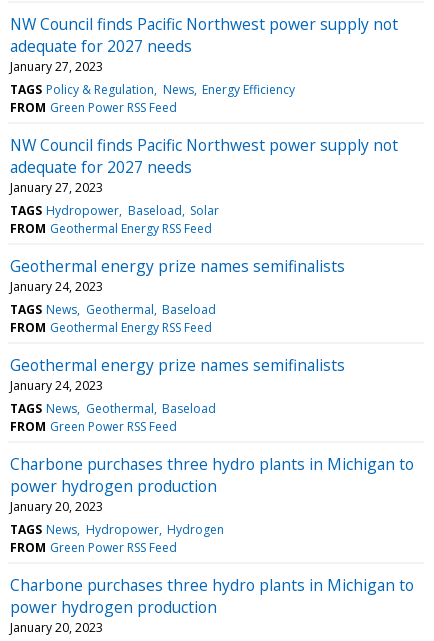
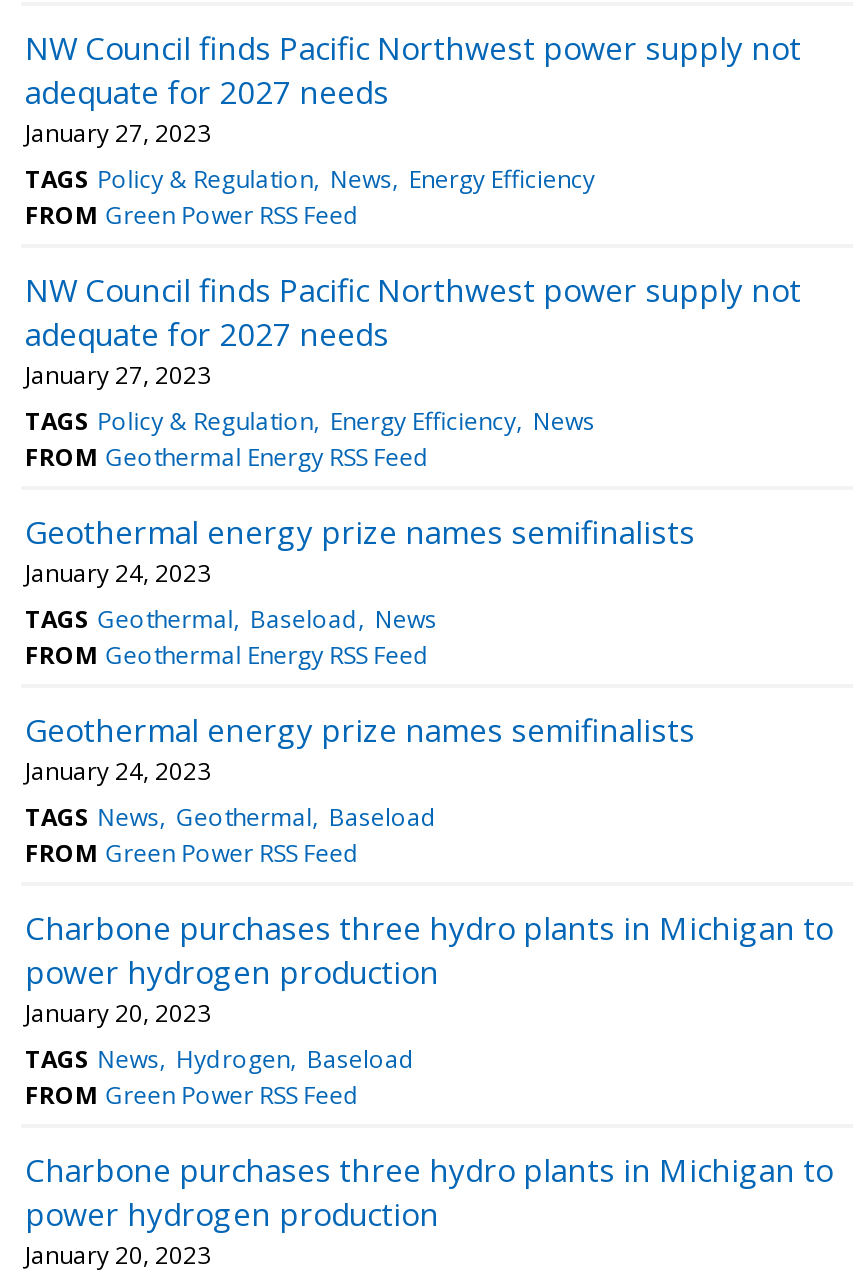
[10,202,219,219] TAGS Hydropower Baseload Solar -> [25,404,595,438] TAGS Policy & Regulation Energy Efficiency News
[10,301,216,318] TAGS News Geothermal Baseload -> [25,602,437,636] TAGS Geothermal Baseload News
[10,521,224,538] TAGS News Hydropower Hydrogen -> [25,1042,415,1076] TAGS News Hydrogen Baseload

